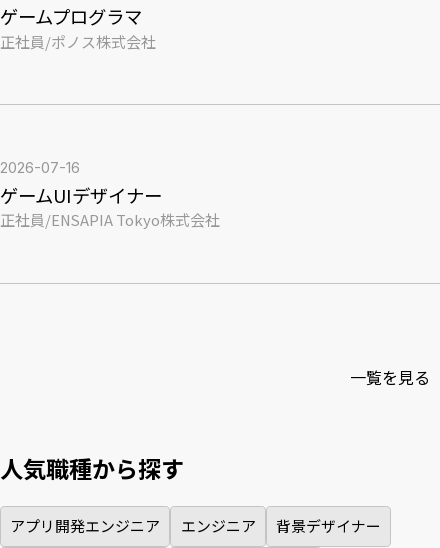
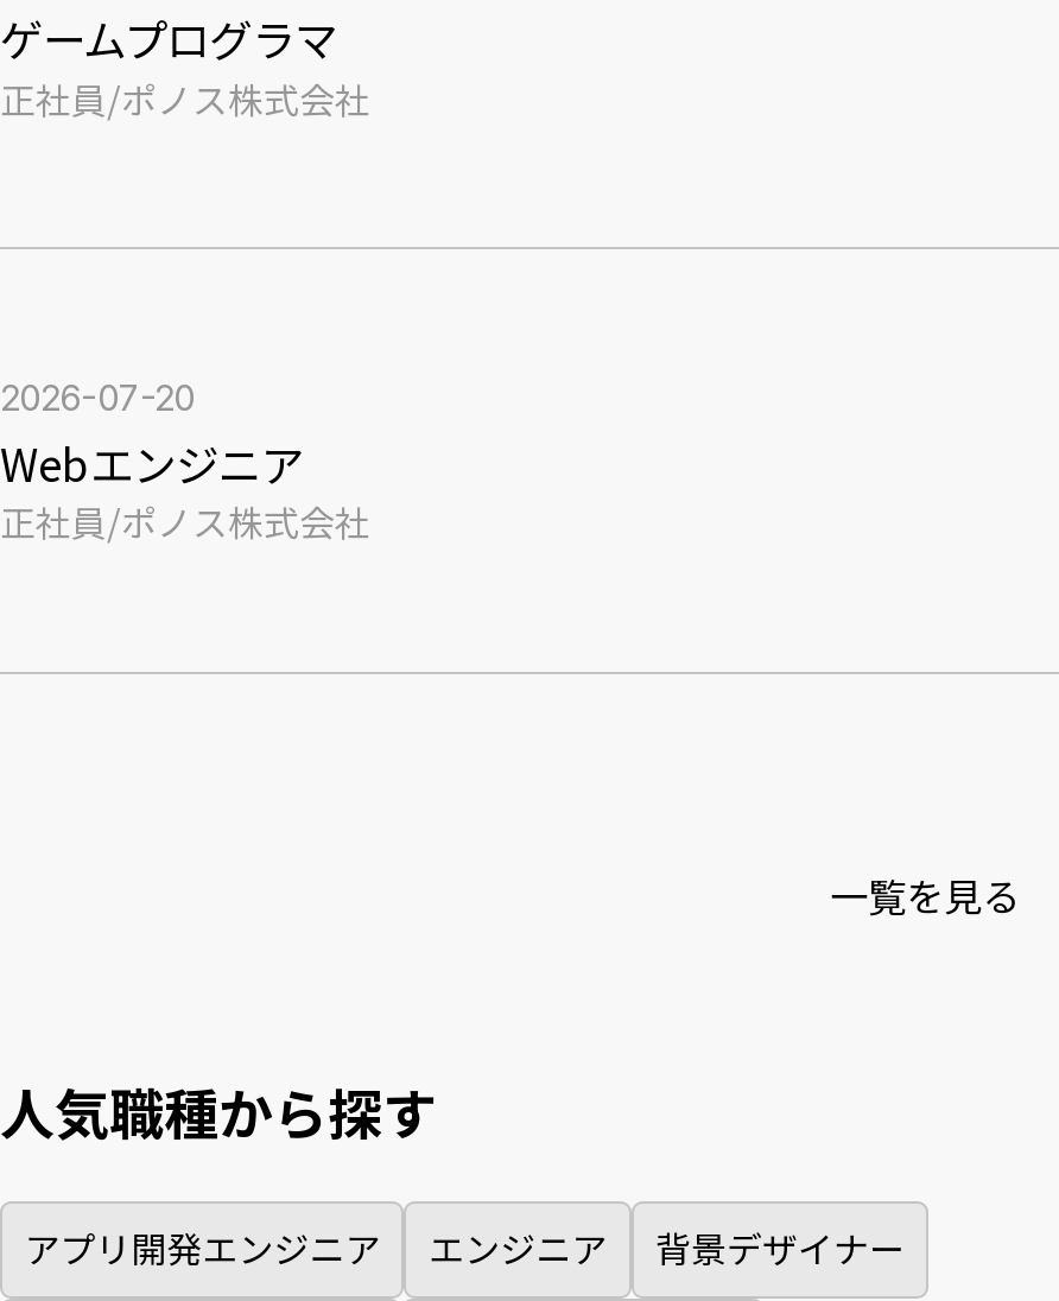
[0,159,220,230] 2026-07-16 | ゲームUIデザイナー | 正社員/ENSAPIA Tokyo株式会社 -> [0,378,370,547] 2026-07-20 | Webエンジニア | 正社員/ポノス株式会社

